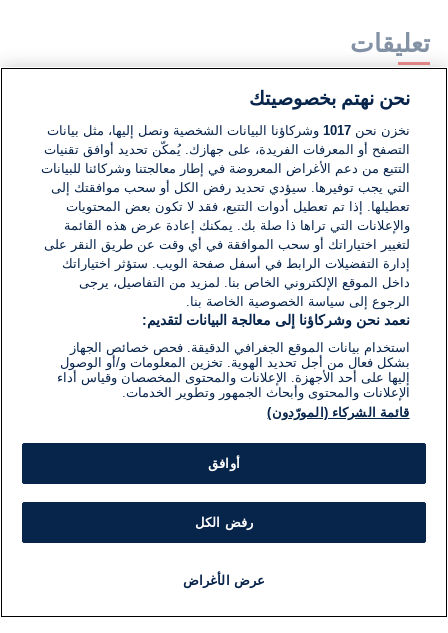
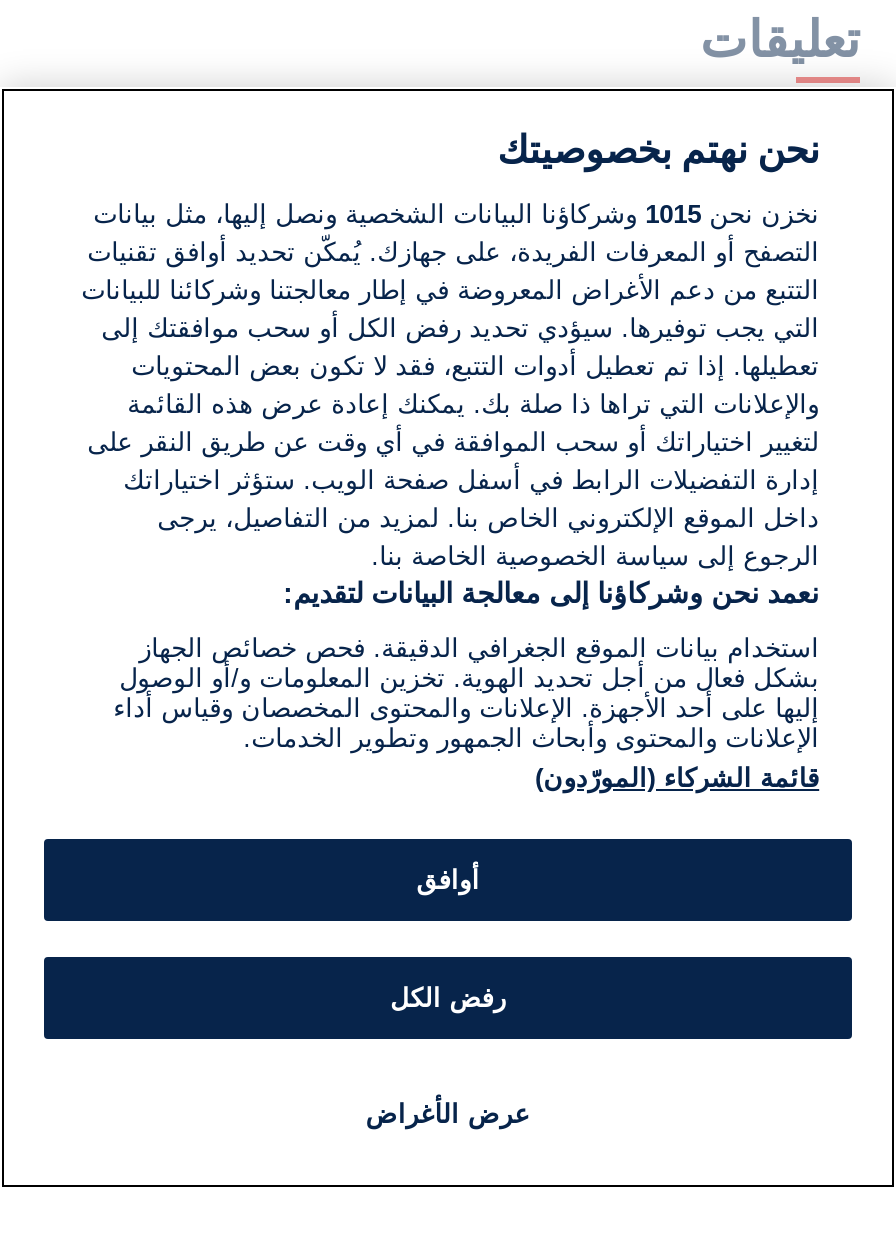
[47,123,410,138] نخزن نحن 1017 وشركاؤنا البيانات الشخصية ونصل إليها، مثل بيانات -> [93,199,819,229] نخزن نحن 1015 وشركاؤنا البيانات الشخصية ونصل إليها، مثل بيانات

